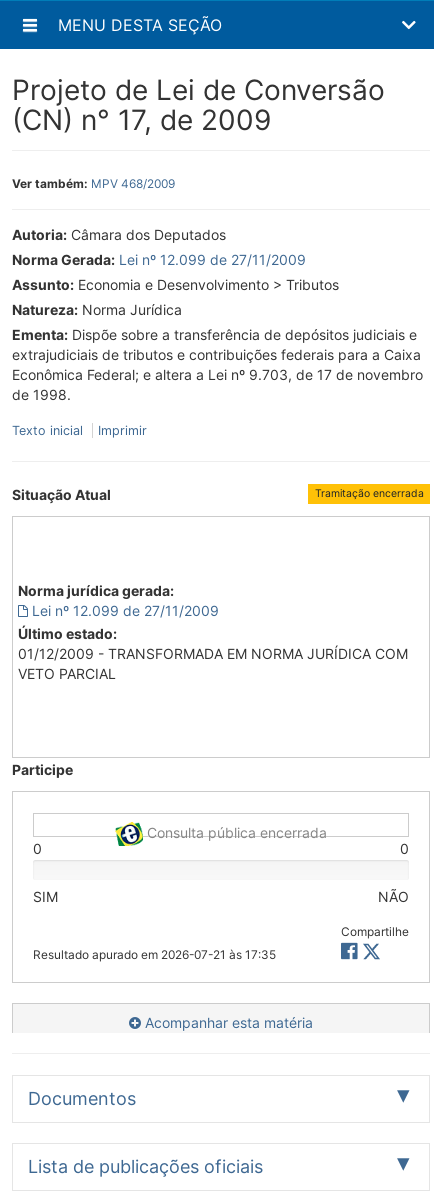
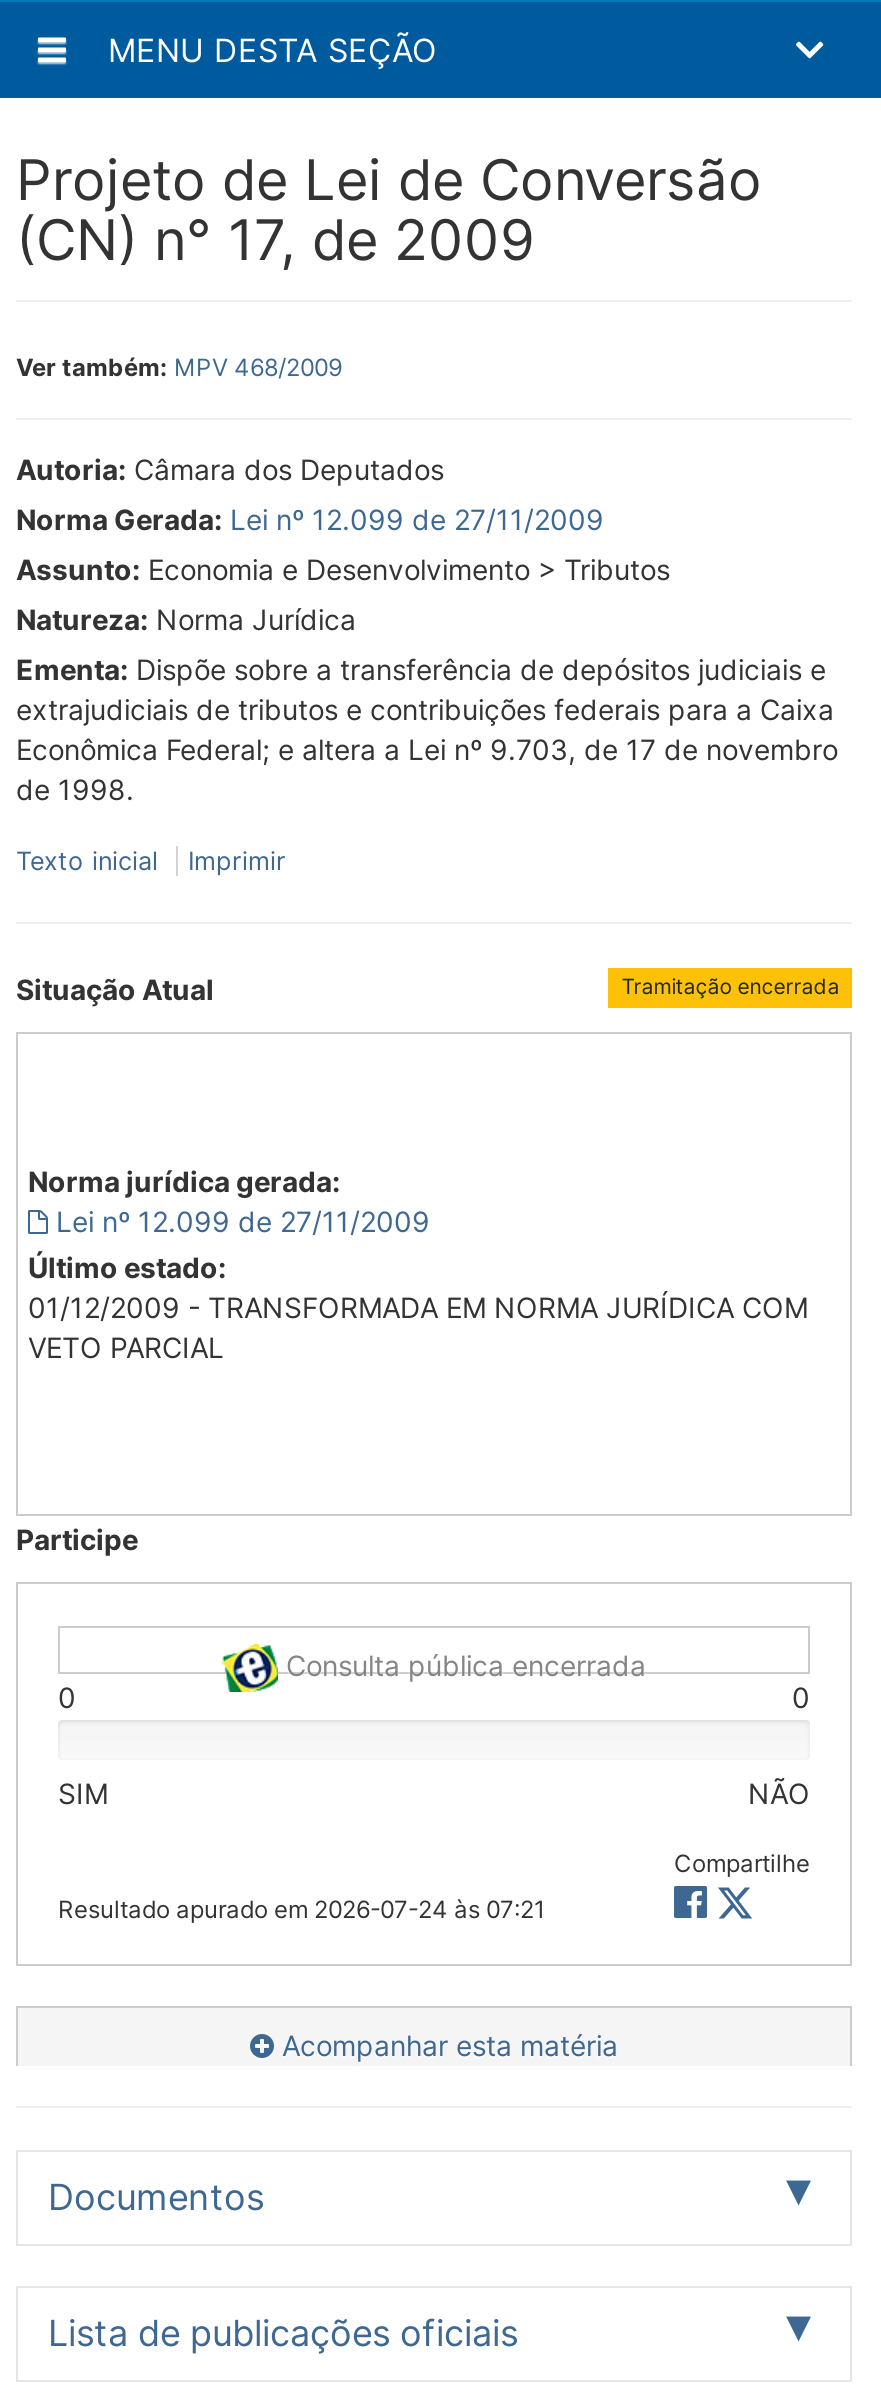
[33,947,276,962] Resultado apurado em 2026-07-21 às 17:35 -> [58,1894,546,1924] Resultado apurado em 2026-07-24 às 07:21

